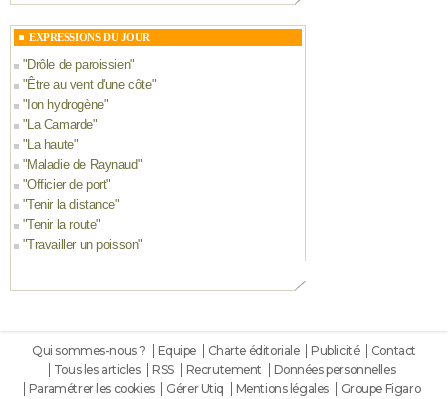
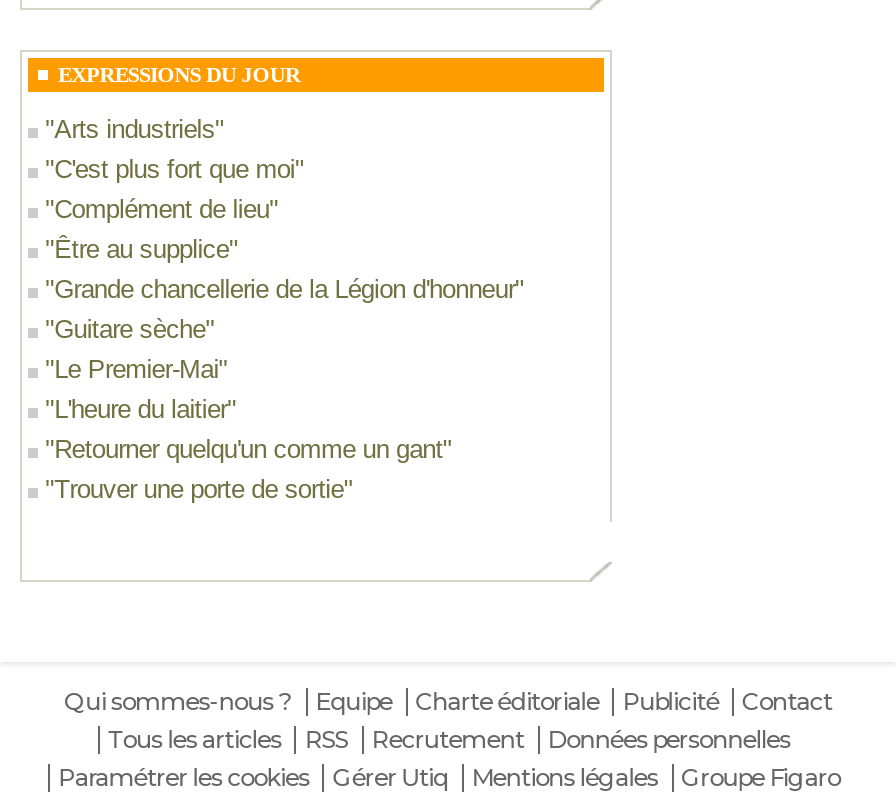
[19,57,156,252] "Drôle de paroissien" | "Être au vent d'une côte" | "Ion hydrogène" | "La Camarde" | "La haute" | "Maladie de Raynaud" | "Officier de port" | "Tenir la distance" | "Tenir la route" | "Travailler un poisson" -> [38,114,524,504] "Arts industriels" | "C'est plus fort que moi" | "Complément de lieu" | "Être au supplice" | "Grande chancellerie de la Légion d'honneur" | "Guitare sèche" | "Le Premier-Mai" | "L'heure du laitier" | "Retourner quelqu'un comme un gant" | "Trouver une porte de sortie"

